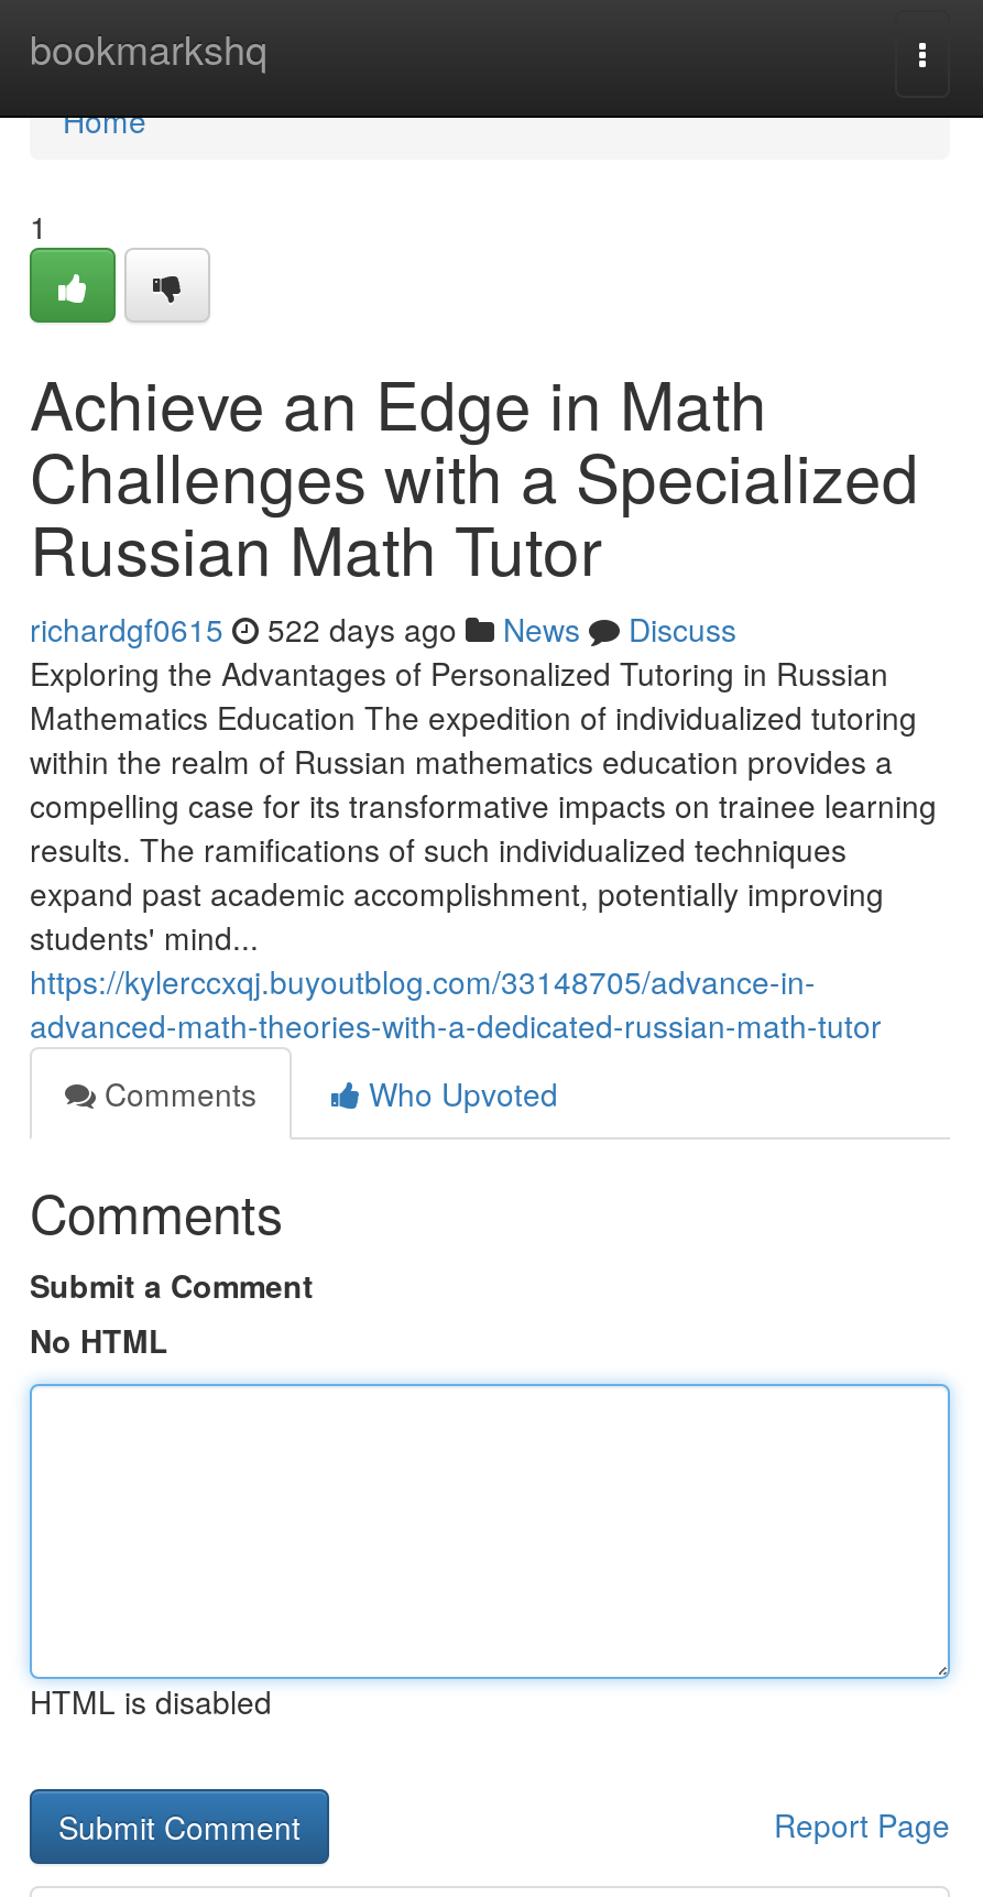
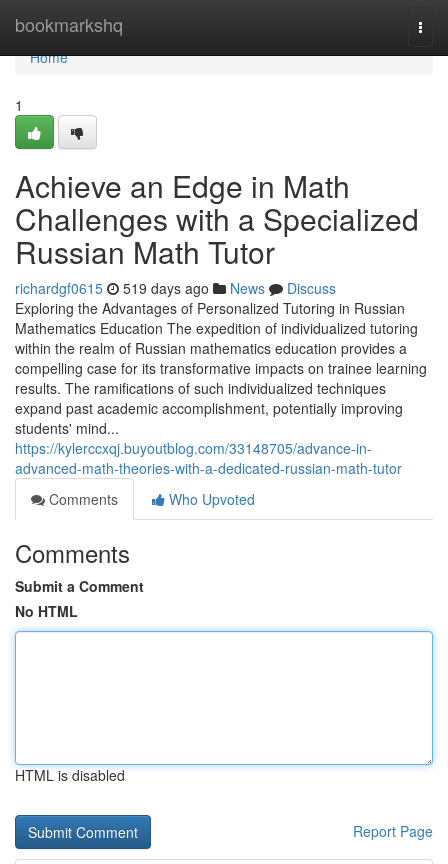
[30,607,736,651] richardgf0615 522 days ago News Discuss -> [15,278,336,298] richardgf0615 519 days ago News Discuss

